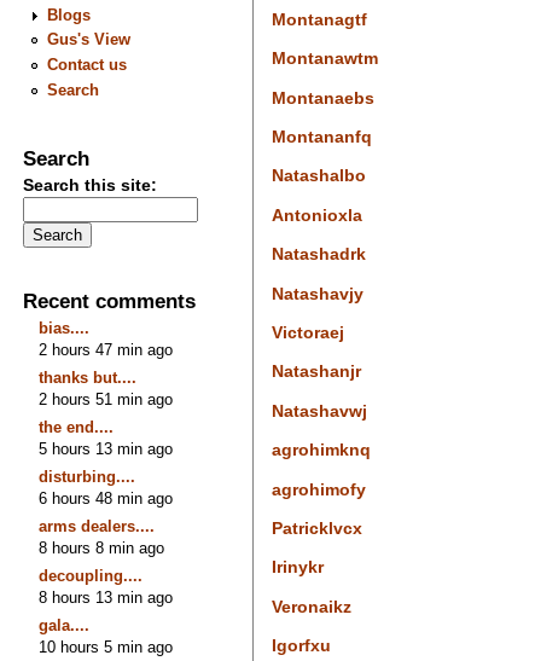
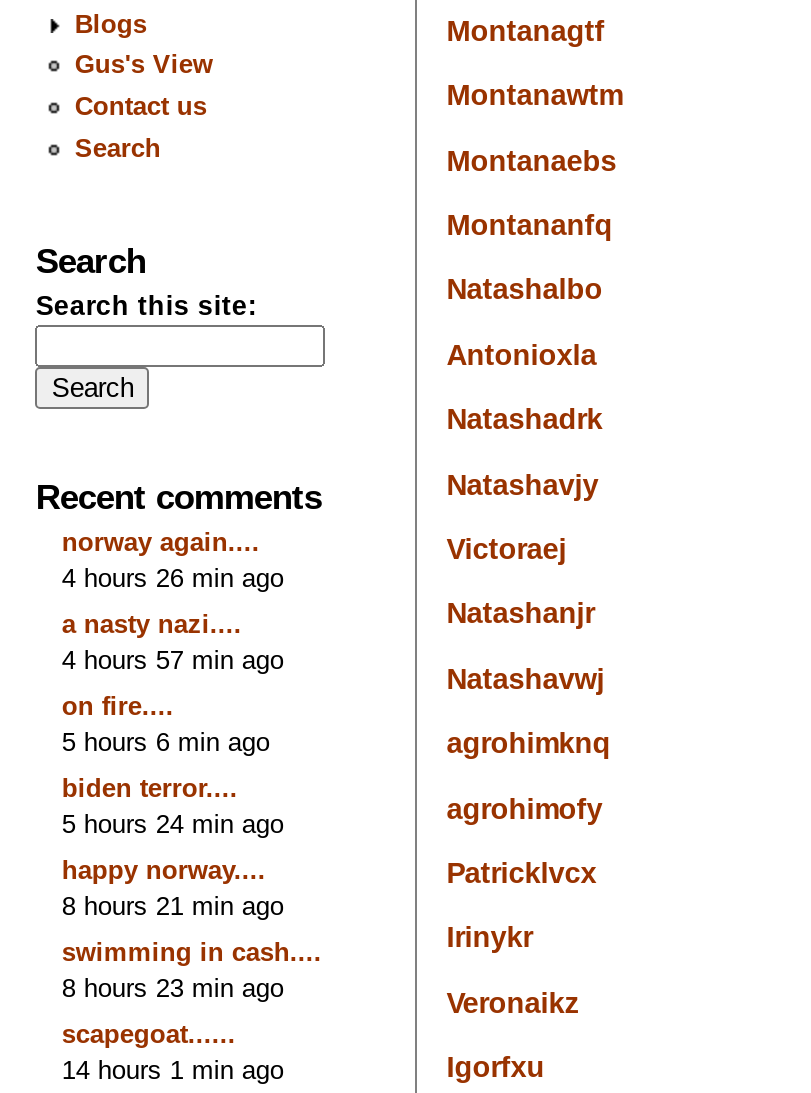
[39,318,173,358] bias.... | 2 hours 47 min ago -> [62,526,284,592] norway again.... | 4 hours 26 min ago
[39,368,173,408] thanks but.... | 2 hours 51 min ago -> [62,608,284,674] a nasty nazi.... | 4 hours 57 min ago
[39,418,173,457] the end.... | 5 hours 13 min ago -> [62,690,270,756] on fire.... | 5 hours 6 min ago
[39,467,173,507] disturbing.... | 6 hours 48 min ago -> [62,772,284,838] biden terror.... | 5 hours 24 min ago
[39,517,165,556] arms dealers.... | 8 hours 8 min ago -> [62,854,284,920] happy norway.... | 8 hours 21 min ago
[39,566,173,606] decoupling.... | 8 hours 13 min ago -> [62,936,322,1002] swimming in cash.... | 8 hours 23 min ago
[39,616,173,656] gala.... | 10 hours 5 min ago -> [62,1018,284,1084] scapegoat...... | 14 hours 1 min ago

